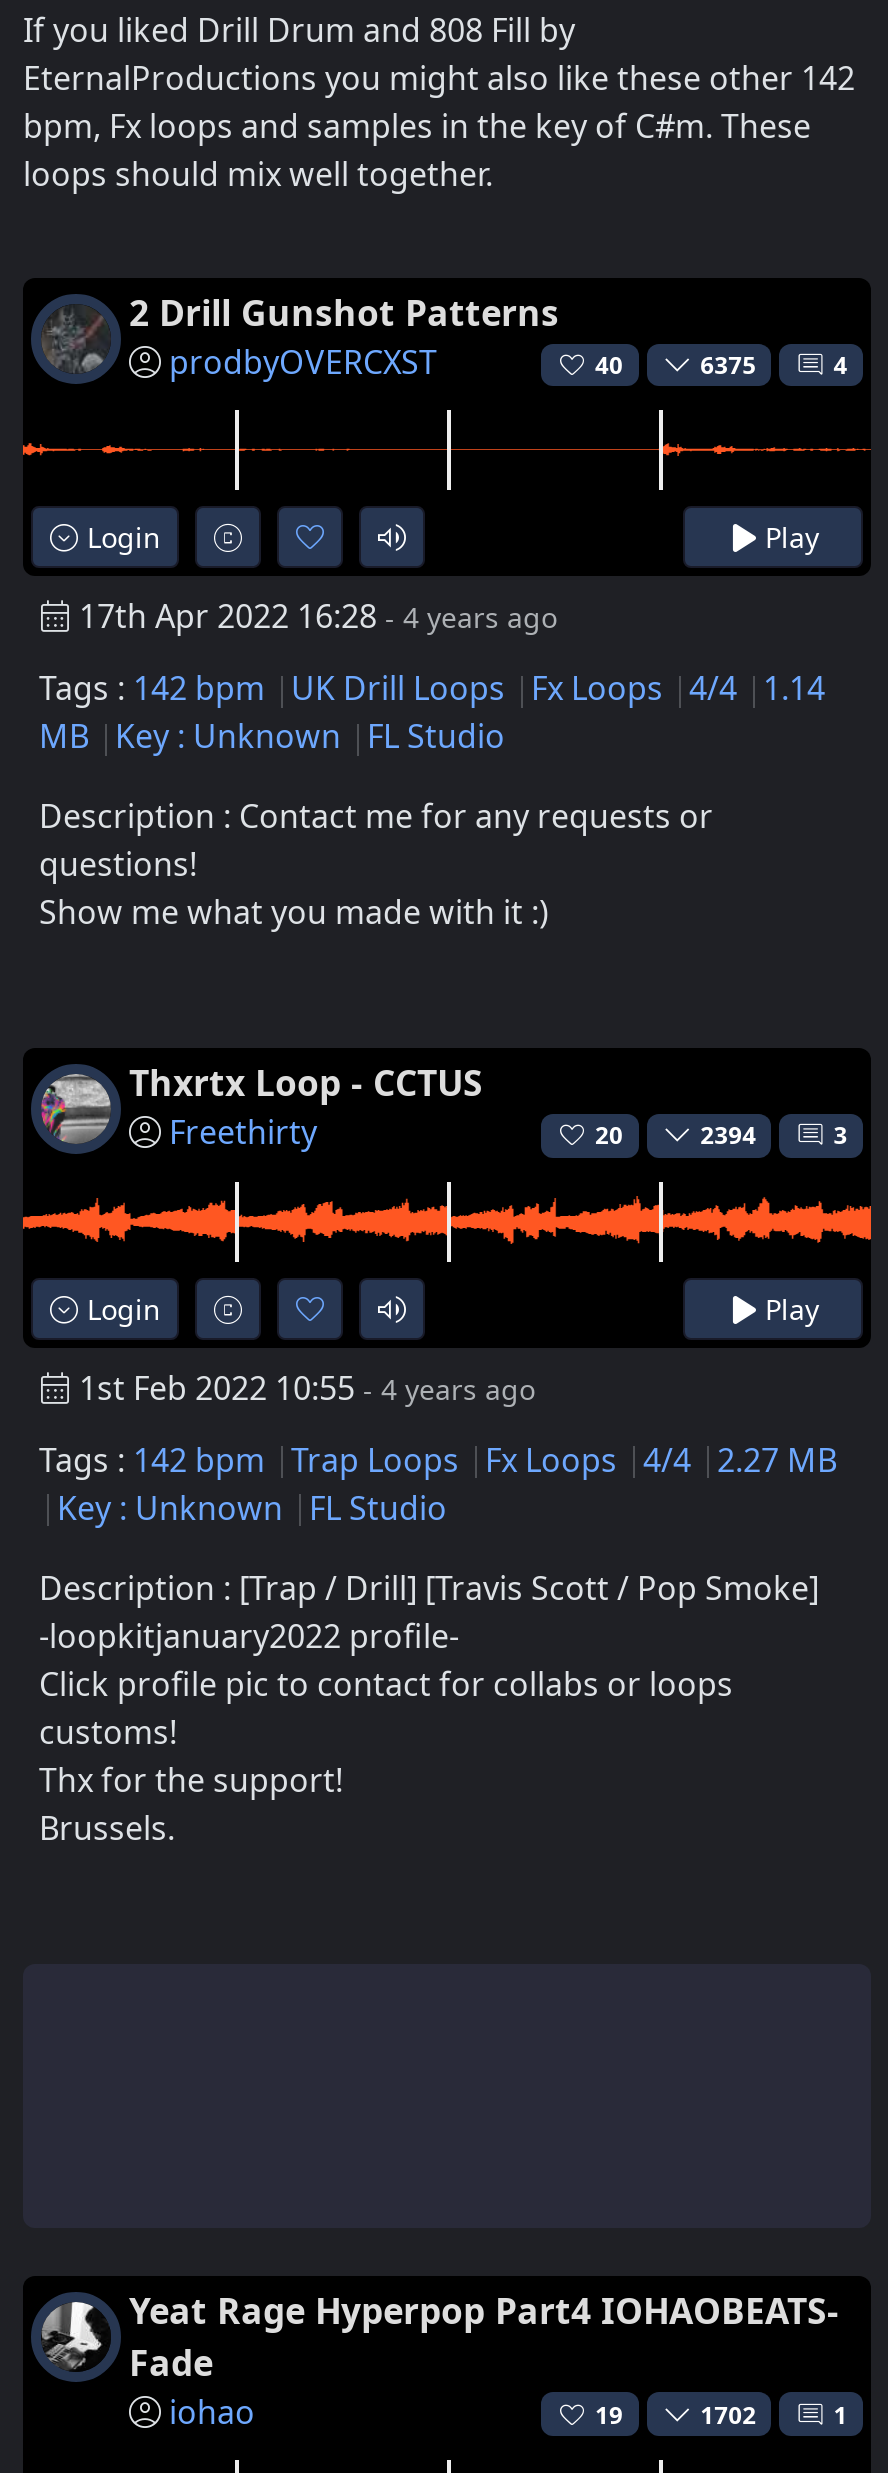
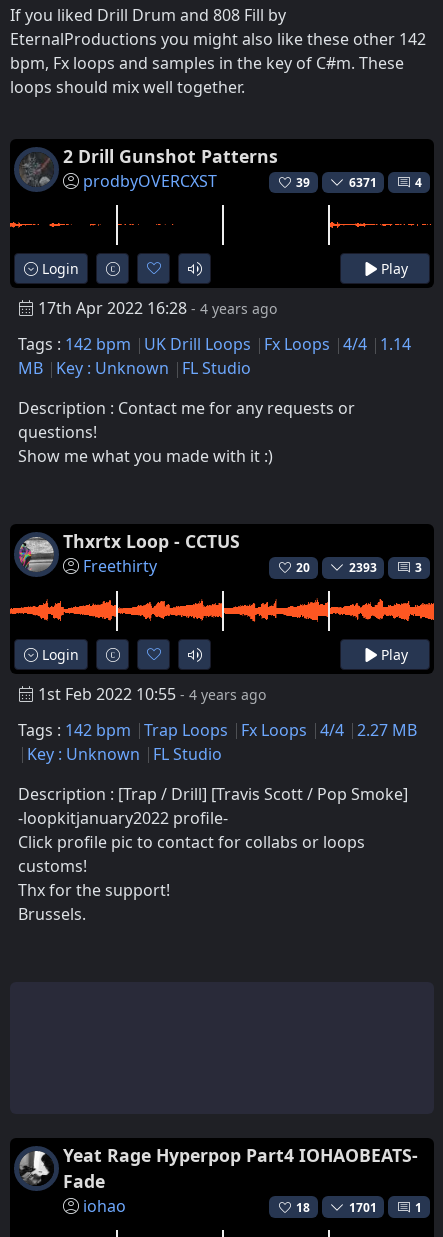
[595,348,623,382] 40 -> [296,174,310,191] 39
[700,348,756,382] 6375 -> [349,174,377,191] 6371
[700,1119,756,1153] 2394 -> [349,559,377,576] 2393
[595,2397,623,2431] 19 -> [296,1199,310,1216] 18
[700,2397,756,2431] 1702 -> [349,1199,377,1216] 1701

